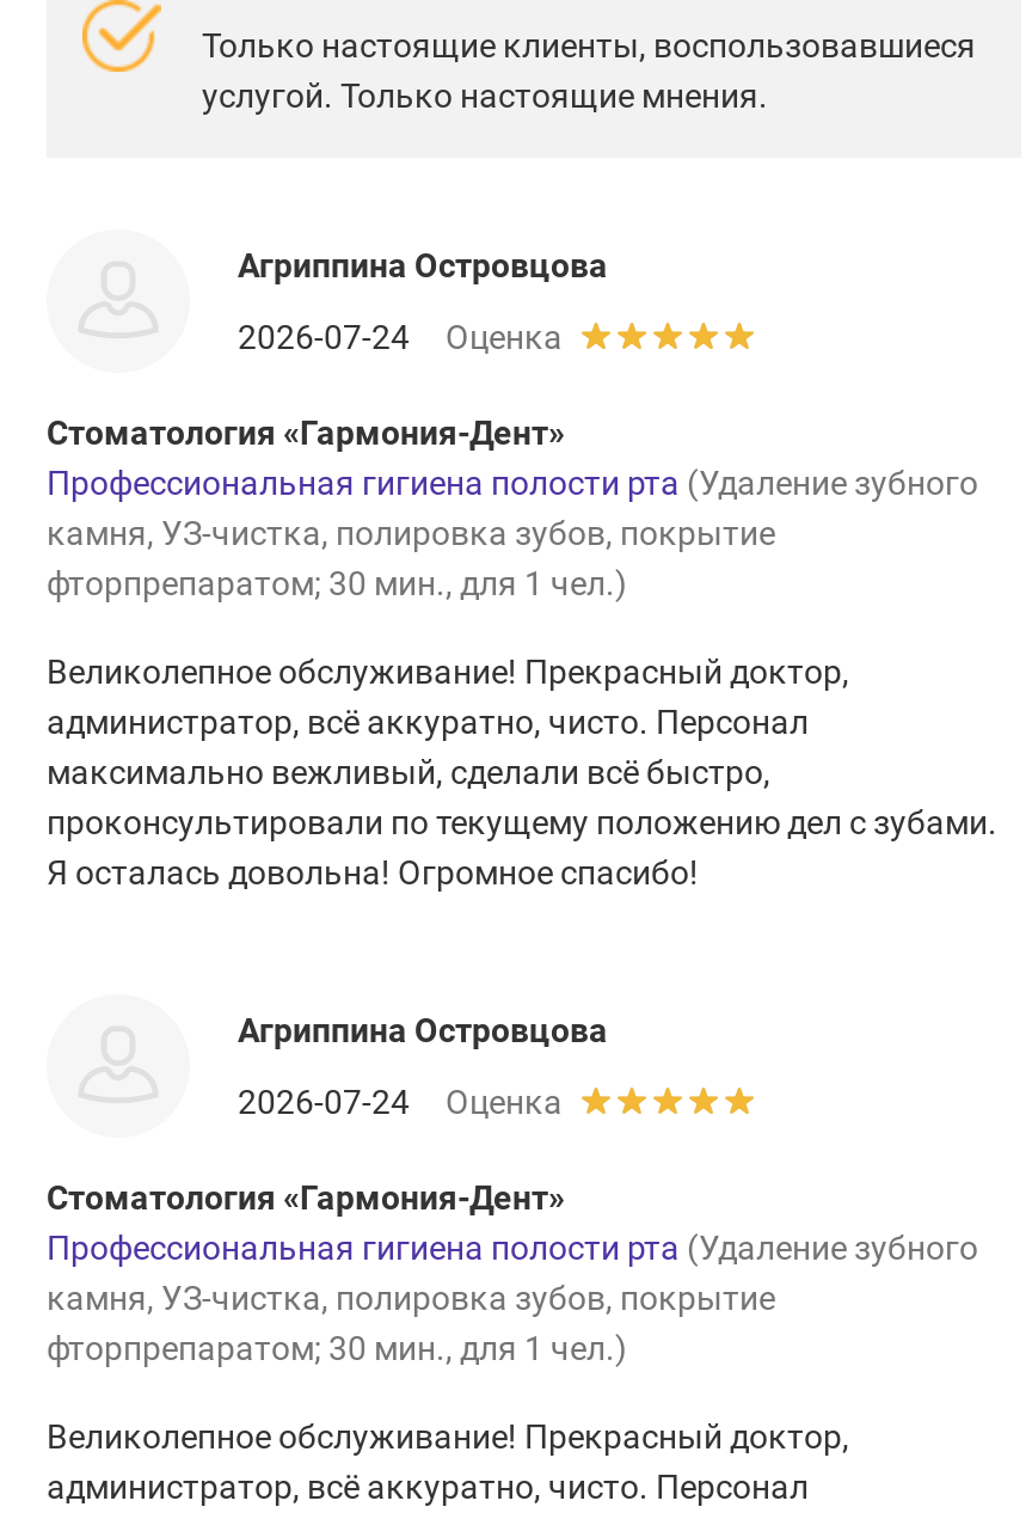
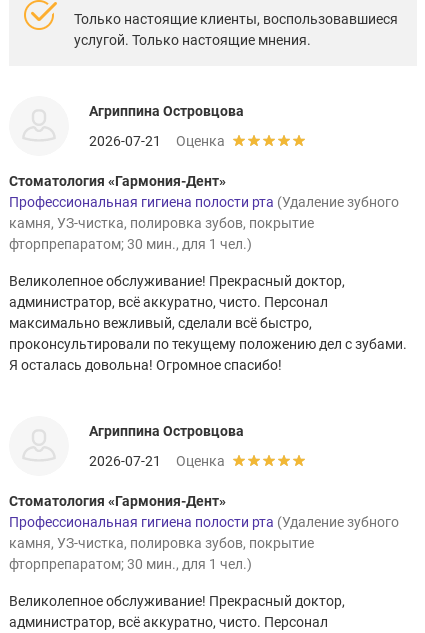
[238,317,563,355] 2026-07-24 Оценка -> [89,133,225,149] 2026-07-21 Оценка
[238,1082,563,1120] 2026-07-24 Оценка -> [89,453,225,469] 2026-07-21 Оценка

